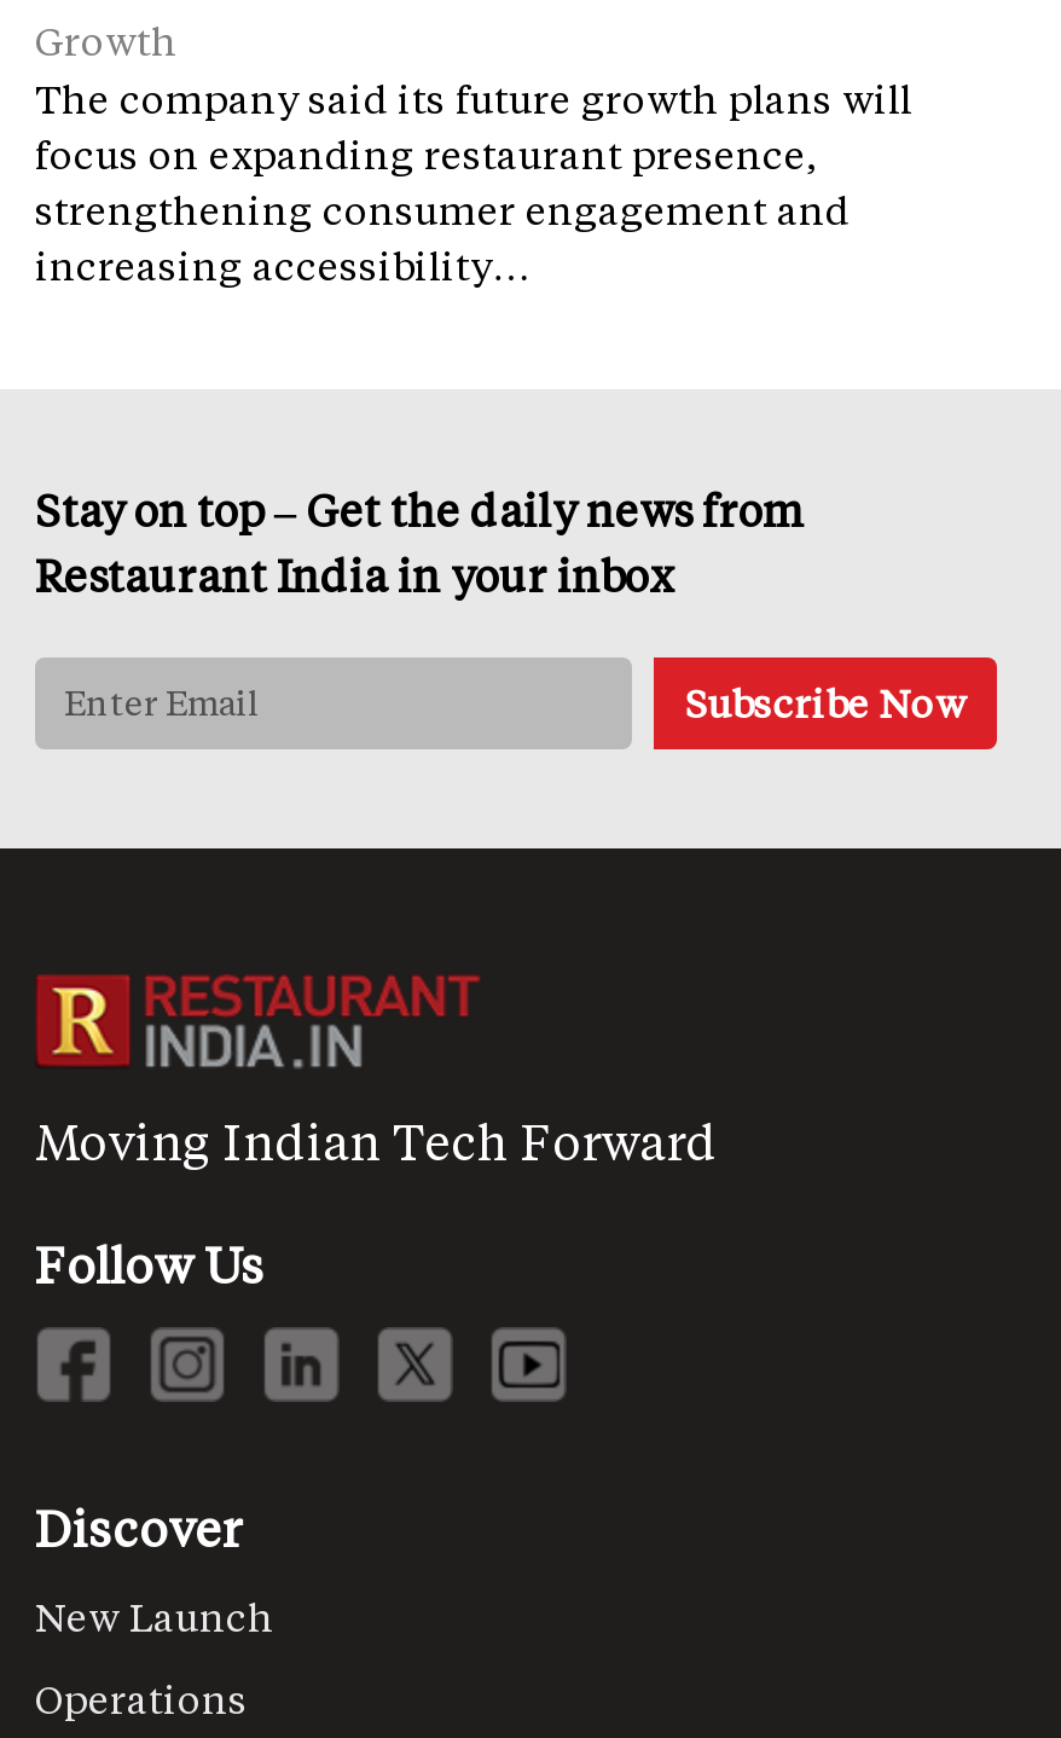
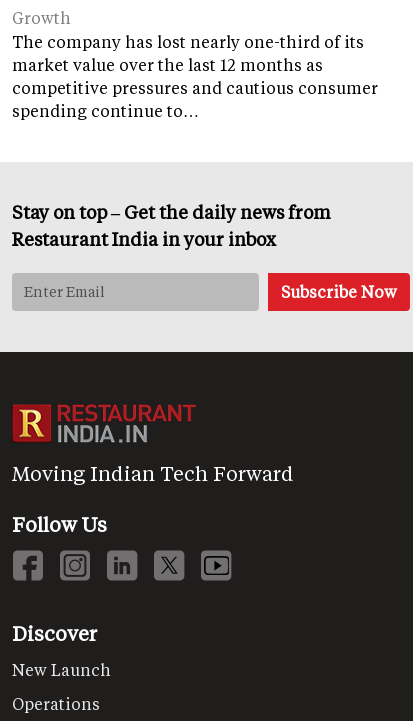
[35,73,912,290] The company said its future growth plans will | focus on expanding restaurant presence, | strengthening consumer engagement and | increasing accessibility… -> [12,31,378,121] The company has lost nearly one-third of its | market value over the last 12 months as | competitive pressures and cautious consumer | spending continue to…

